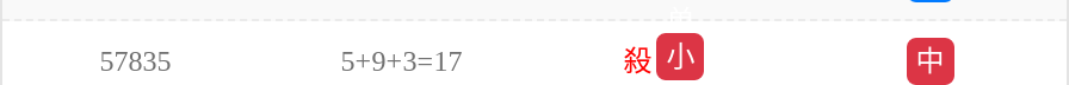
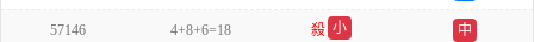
[100,45,171,78] 57835 -> [50,22,86,38] 57146
[341,45,462,78] 5+9+3=17 -> [170,22,231,38] 4+8+6=18

